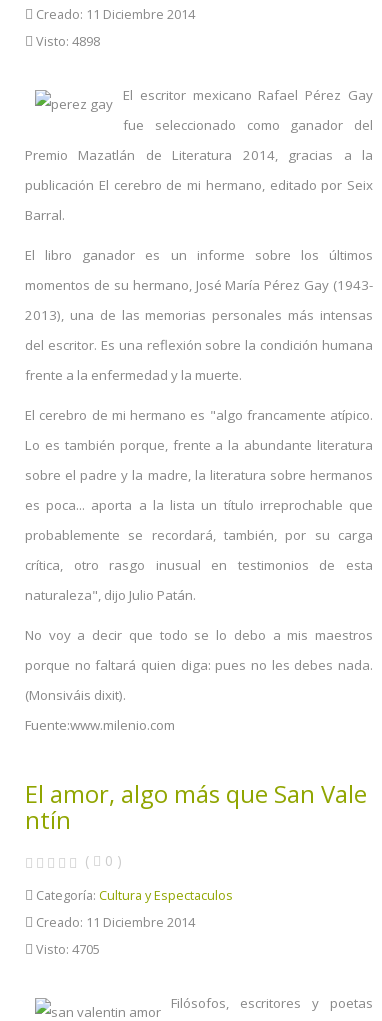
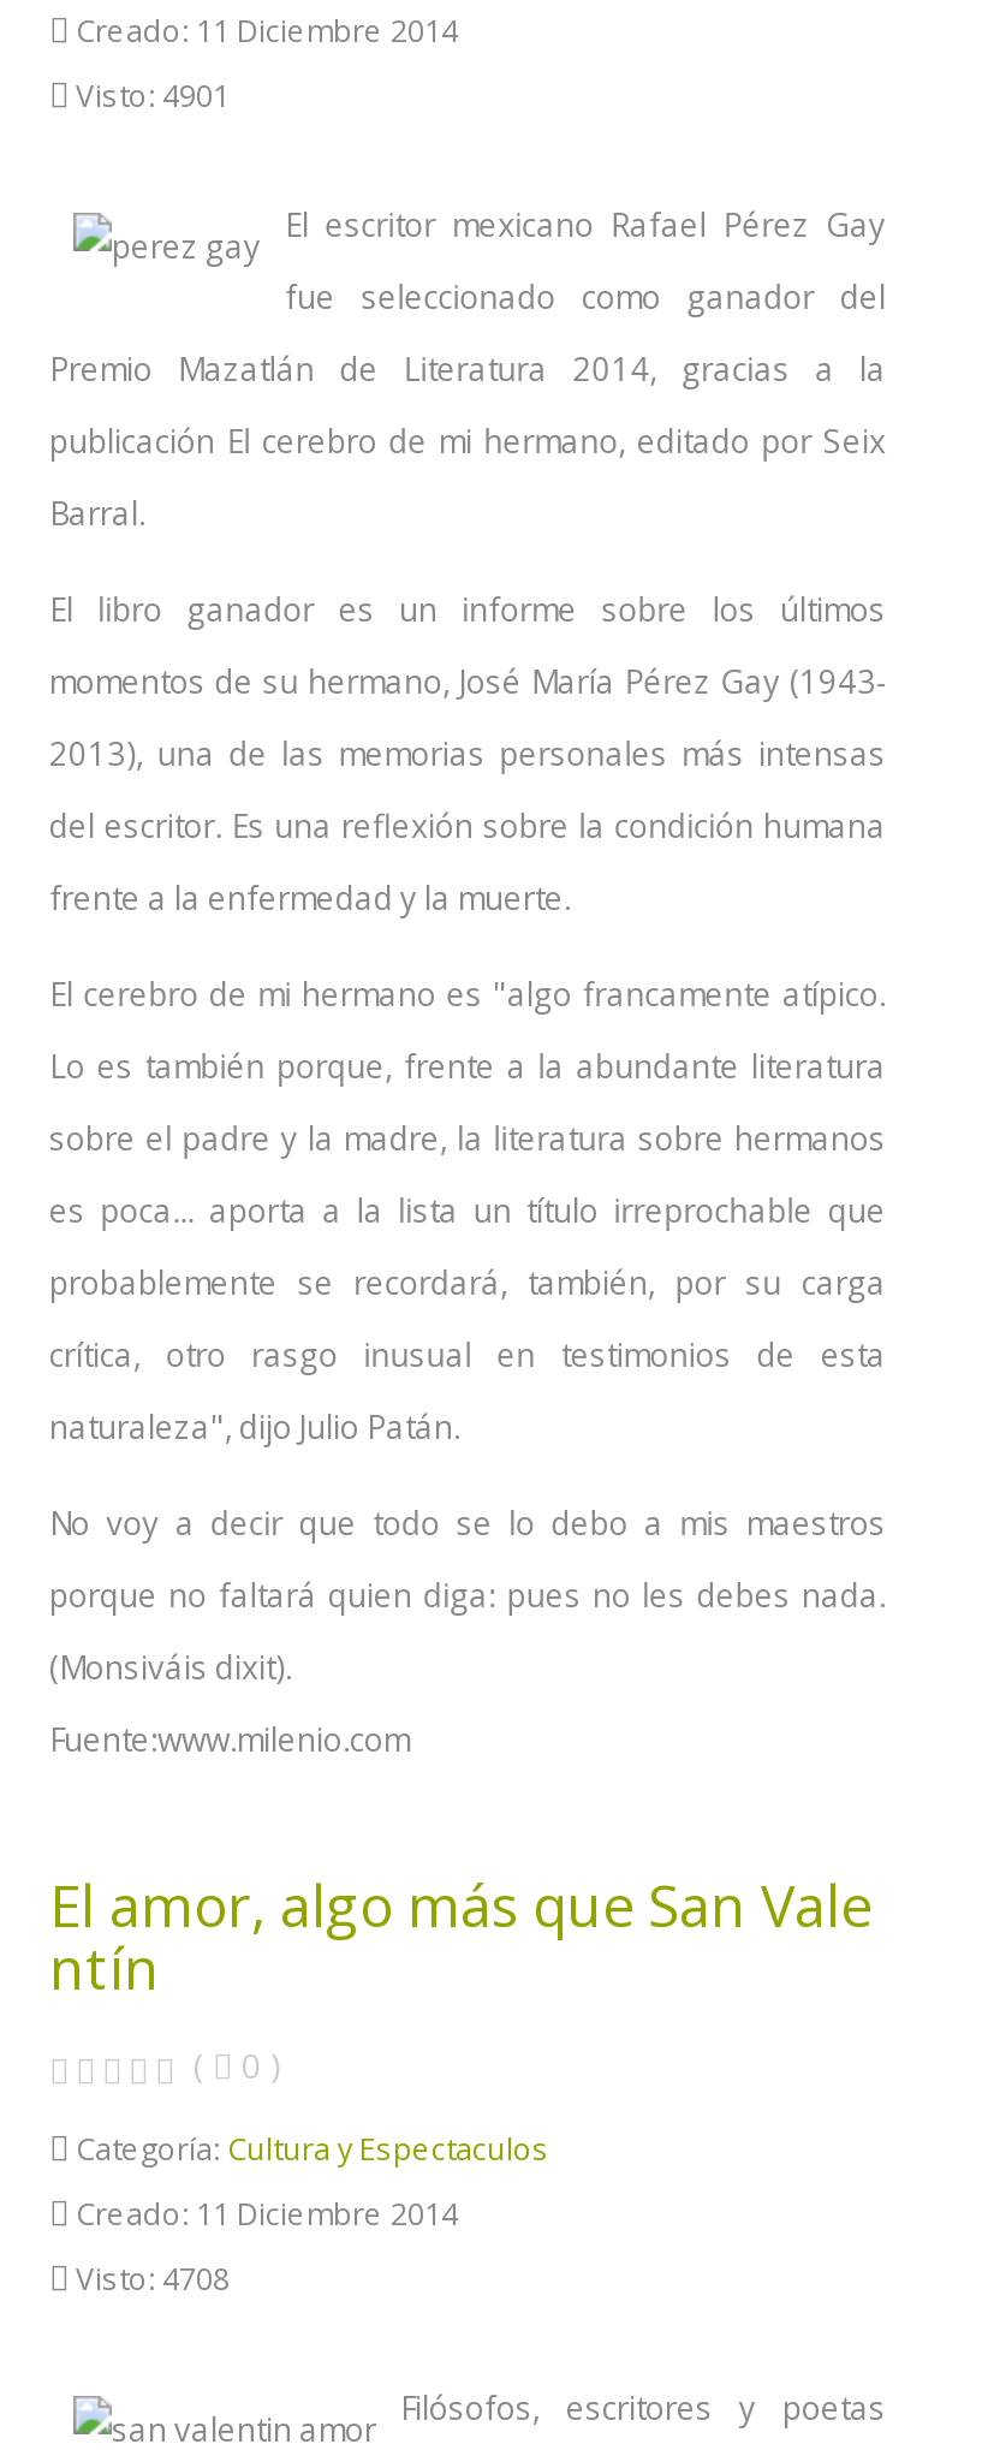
[33,33,100,50] Visto: 4898 -> [69,76,230,117] Visto: 4901
[33,941,100,958] Visto: 4705 -> [69,2259,230,2300] Visto: 4708

